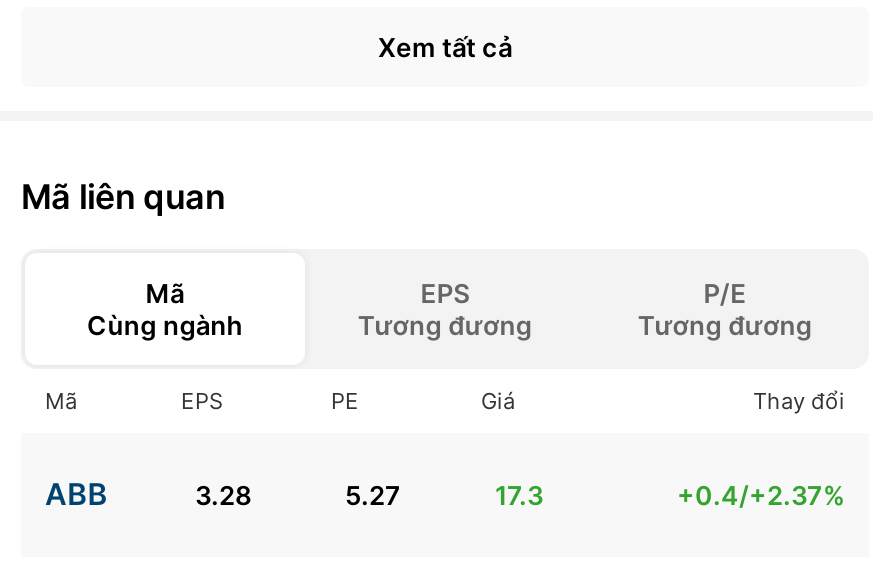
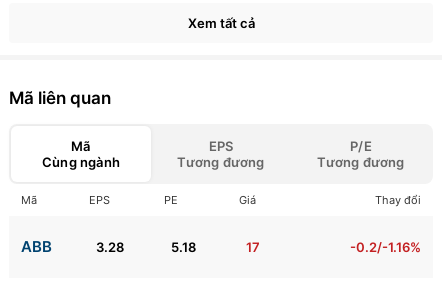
[345,479,401,511] 5.27 -> [171,239,196,255] 5.18
[495,479,543,511] 17.3 -> [246,239,260,255] 17
[677,479,845,511] +0.4/+2.37% -> [350,239,421,255] -0.2/-1.16%

